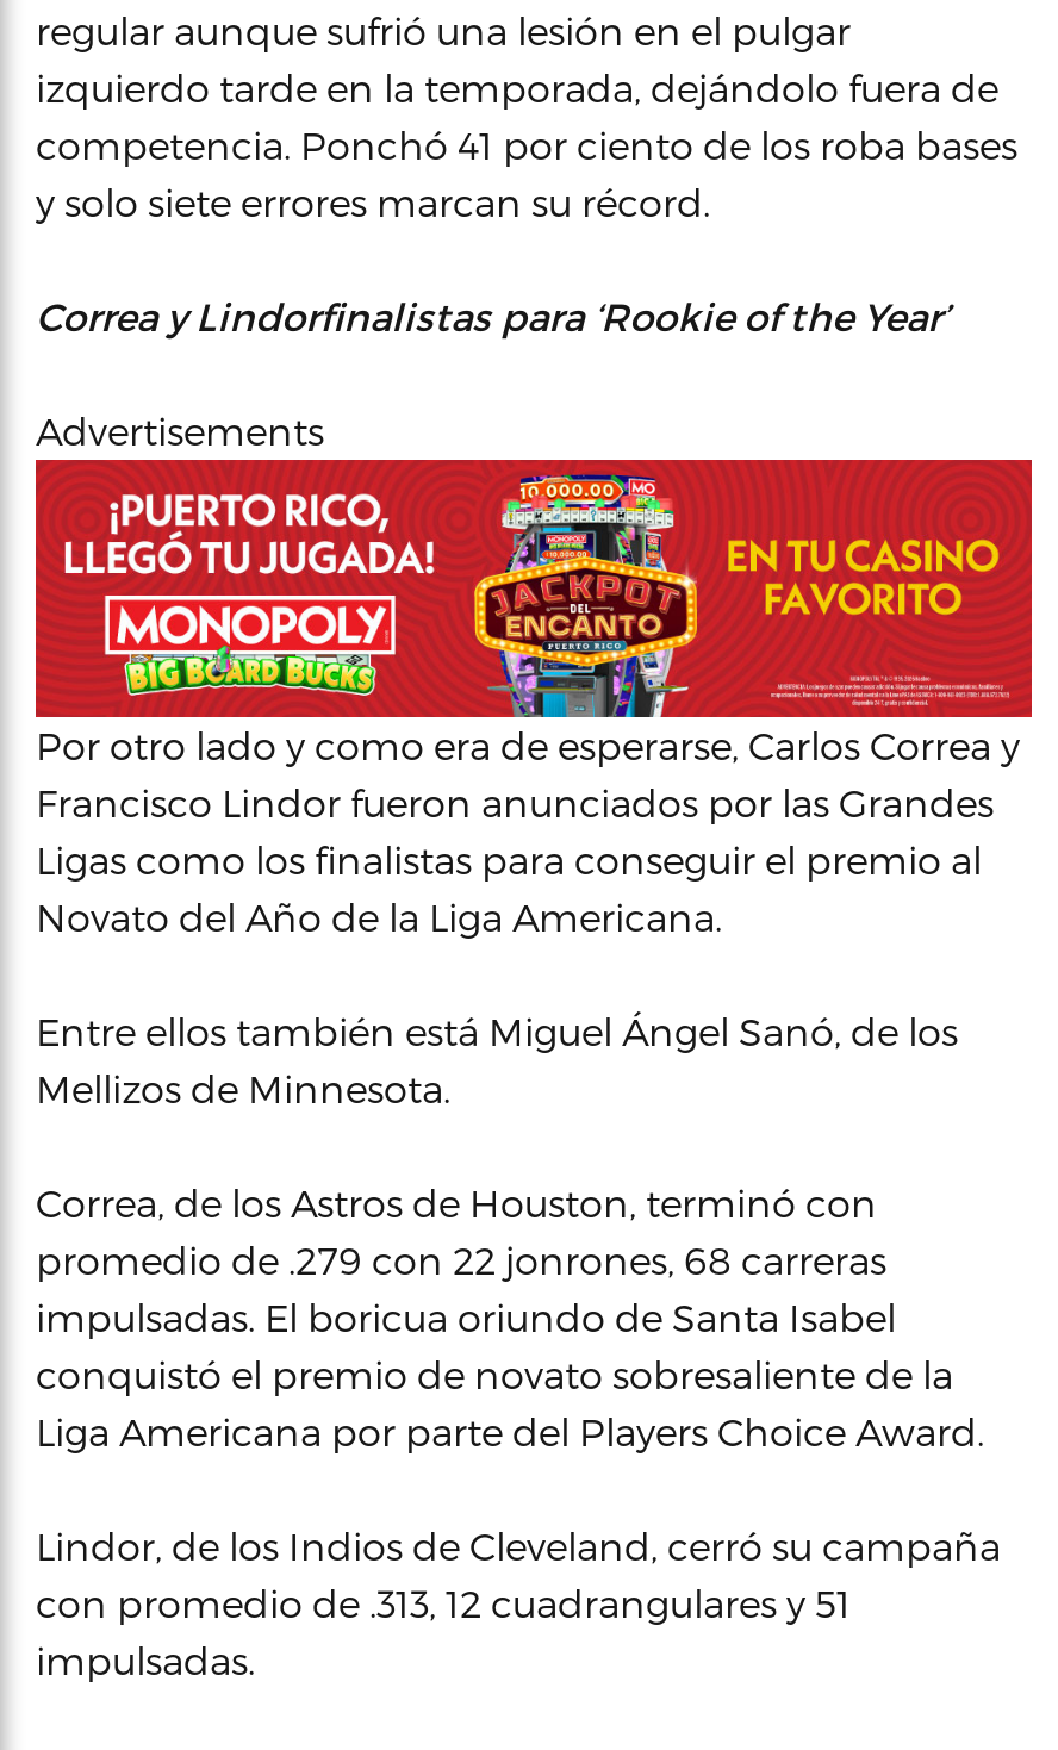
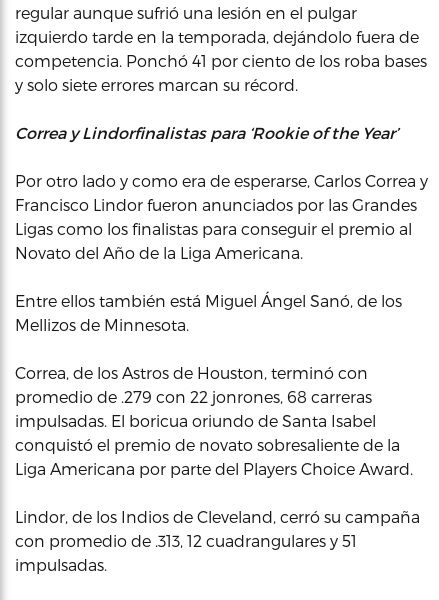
[36,407,324,453] Advertisements -> none
[33,457,1034,720] [image] -> none

